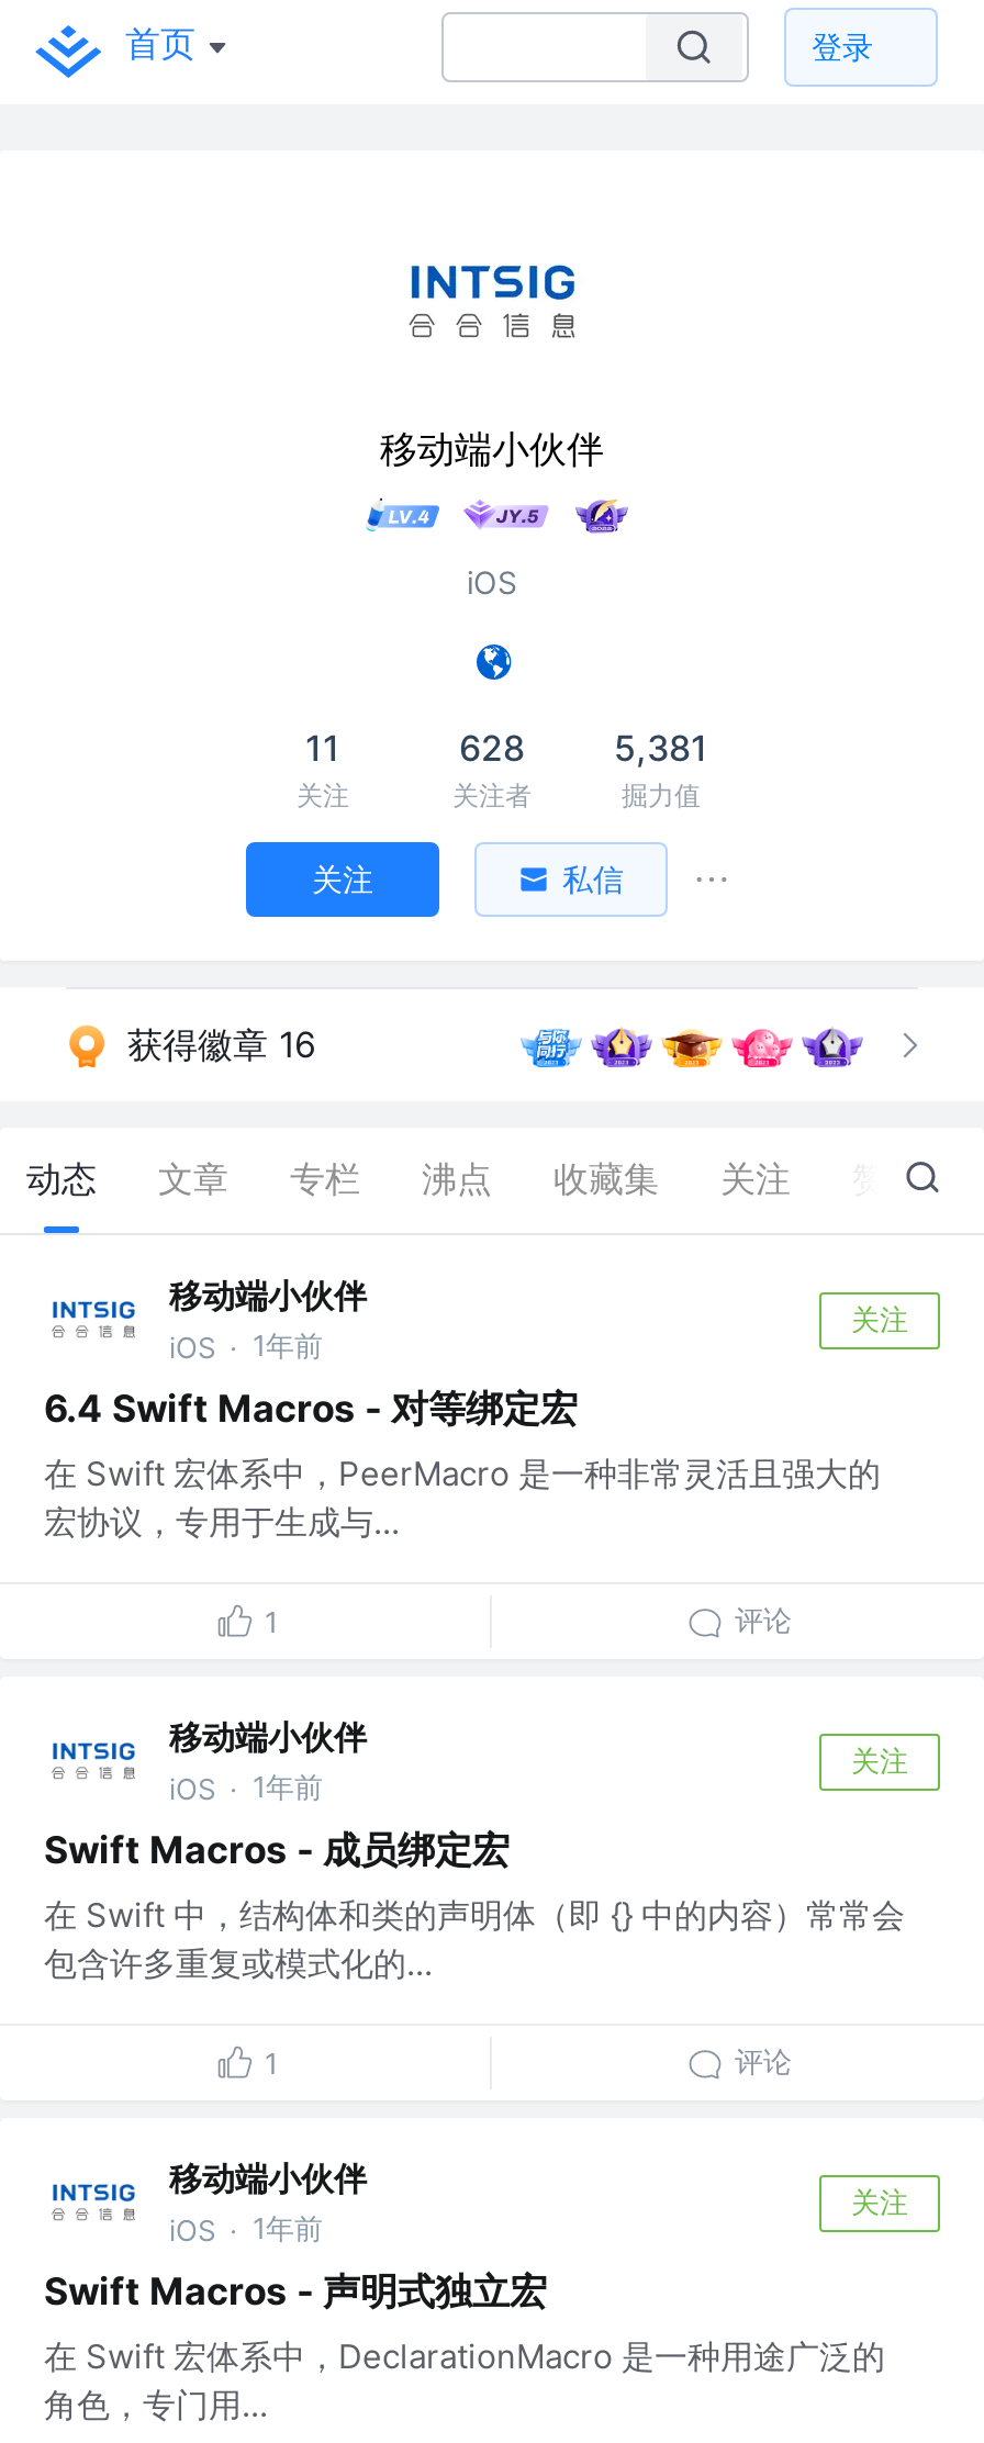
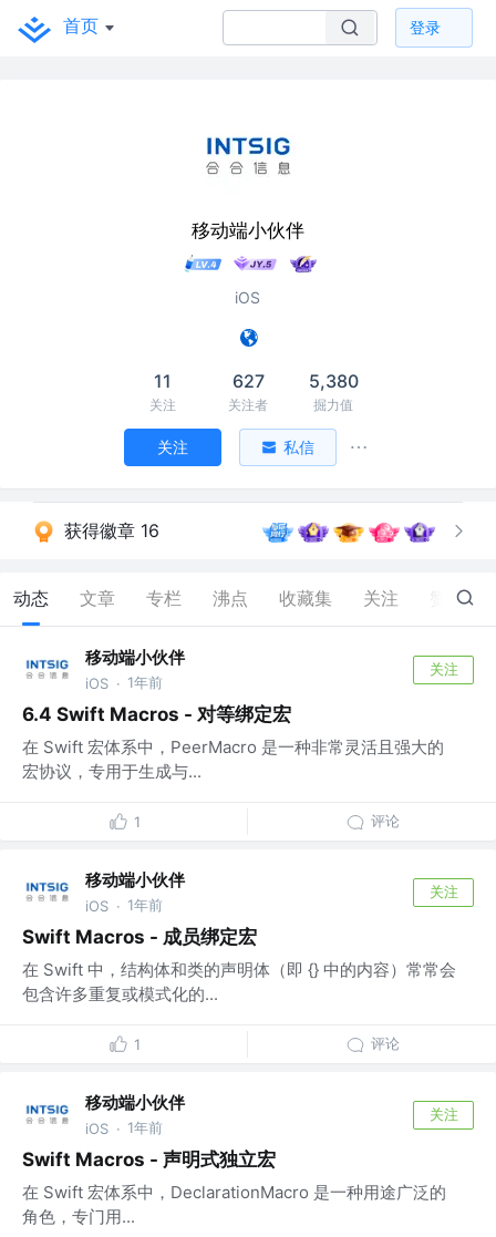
[459,728,525,770] 628 -> [232,371,264,392] 627
[614,728,708,770] 5,381 -> [308,371,358,392] 5,380

